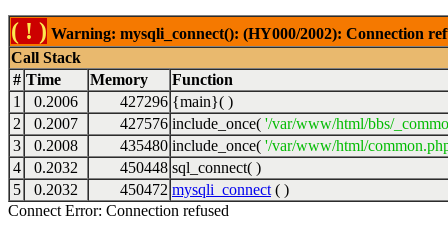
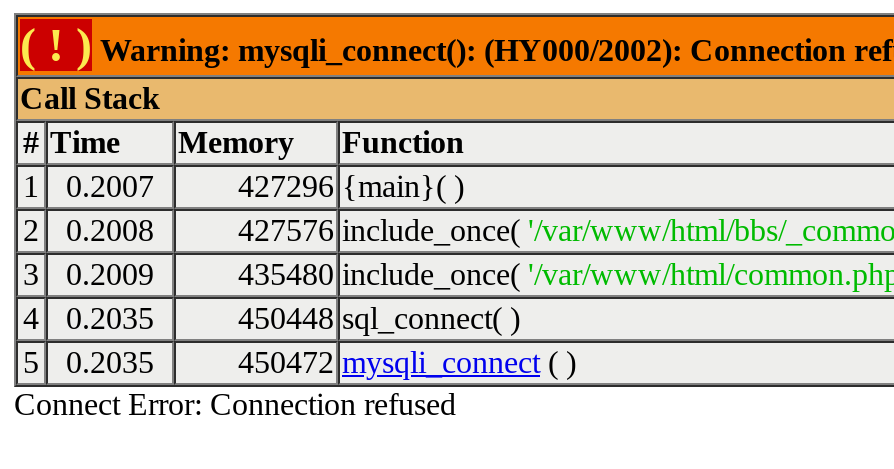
[12,93,78,110] 1 0.2006 -> [23,169,154,203] 1 0.2007
[12,115,78,132] 2 0.2007 -> [23,213,154,247] 2 0.2008
[12,137,78,154] 3 0.2008 -> [23,257,154,291] 3 0.2009
[12,159,78,176] 4 0.2032 -> [23,301,154,335] 4 0.2035
[12,181,78,198] 5 0.2032 -> [23,345,154,379] 5 0.2035

